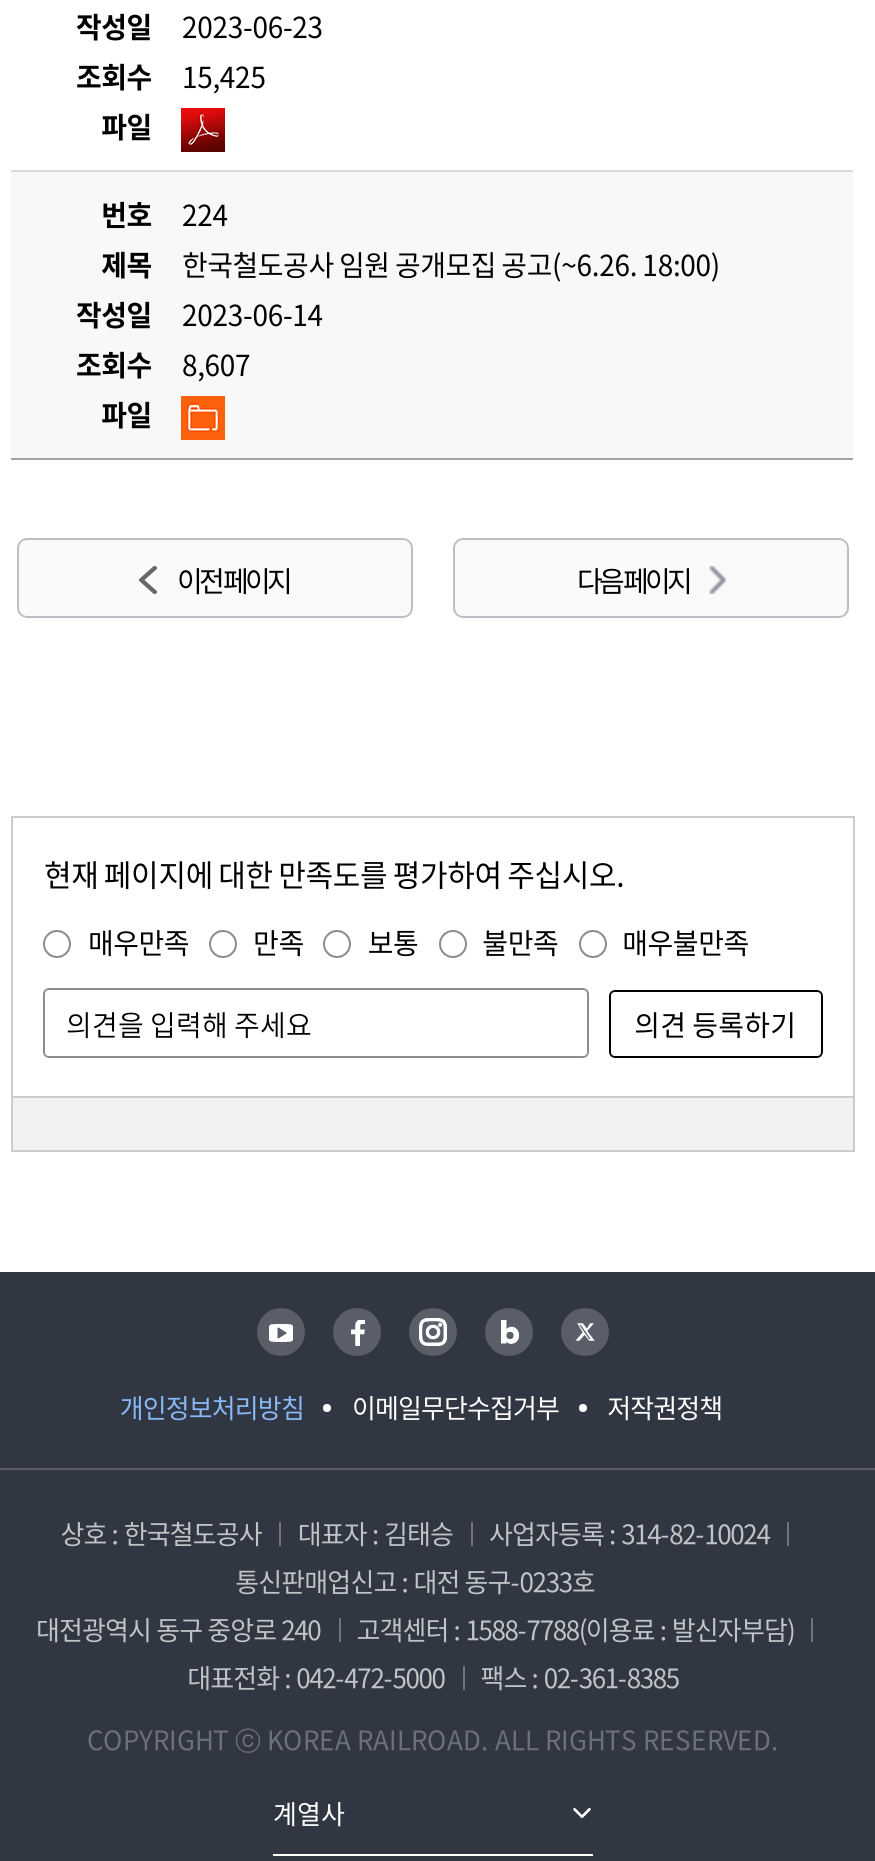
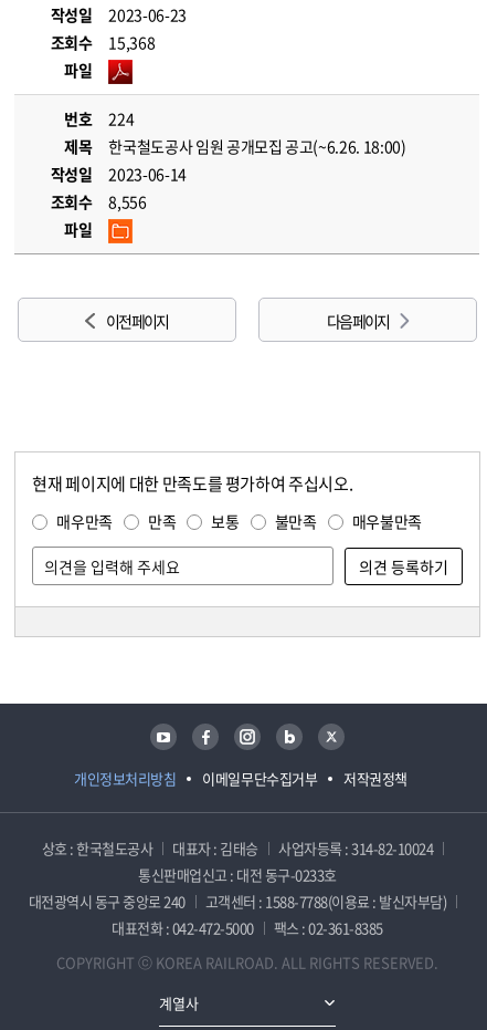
[76,56,266,96] 조회수 15,425 -> [50,31,155,53] 조회수 15,368
[76,344,250,384] 조회수 8,607 -> [50,190,147,212] 조회수 8,556

